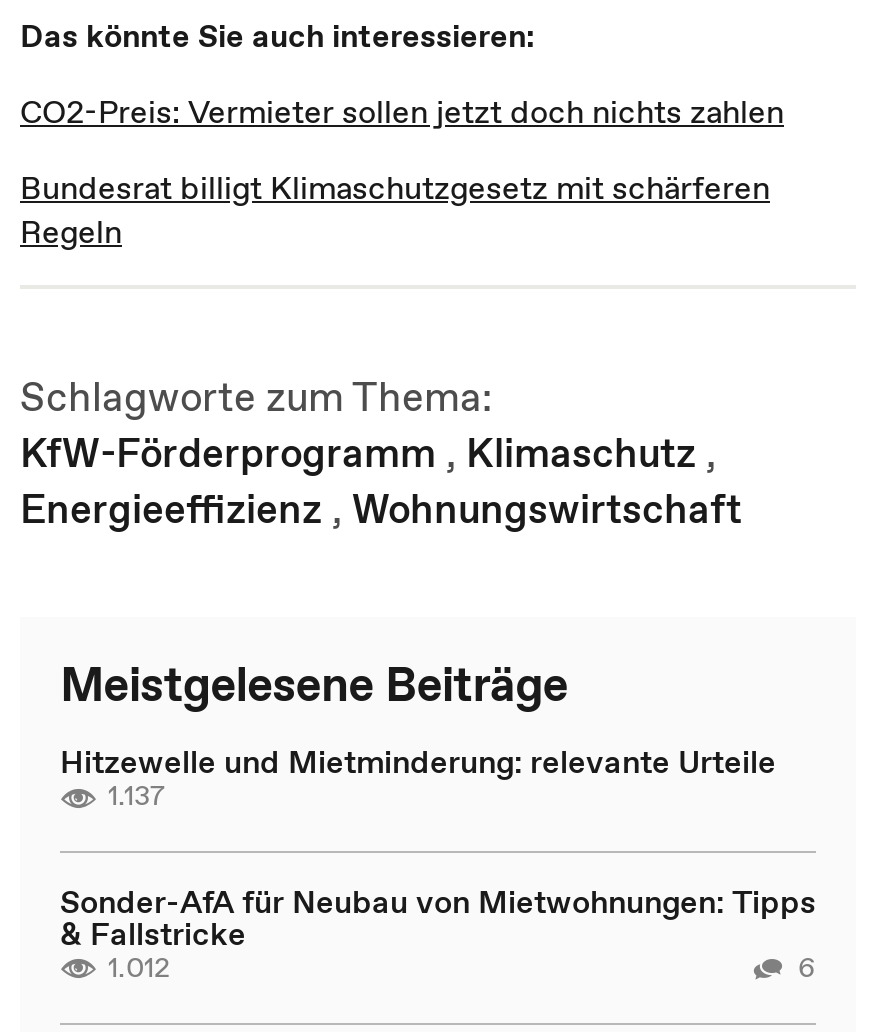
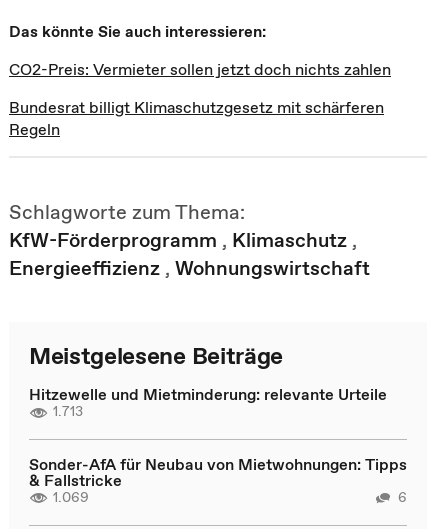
[108,775,166,815] 1.137 -> [53,401,83,421] 1.713
[108,946,170,986] 1.012 -> [53,486,89,506] 1.069

